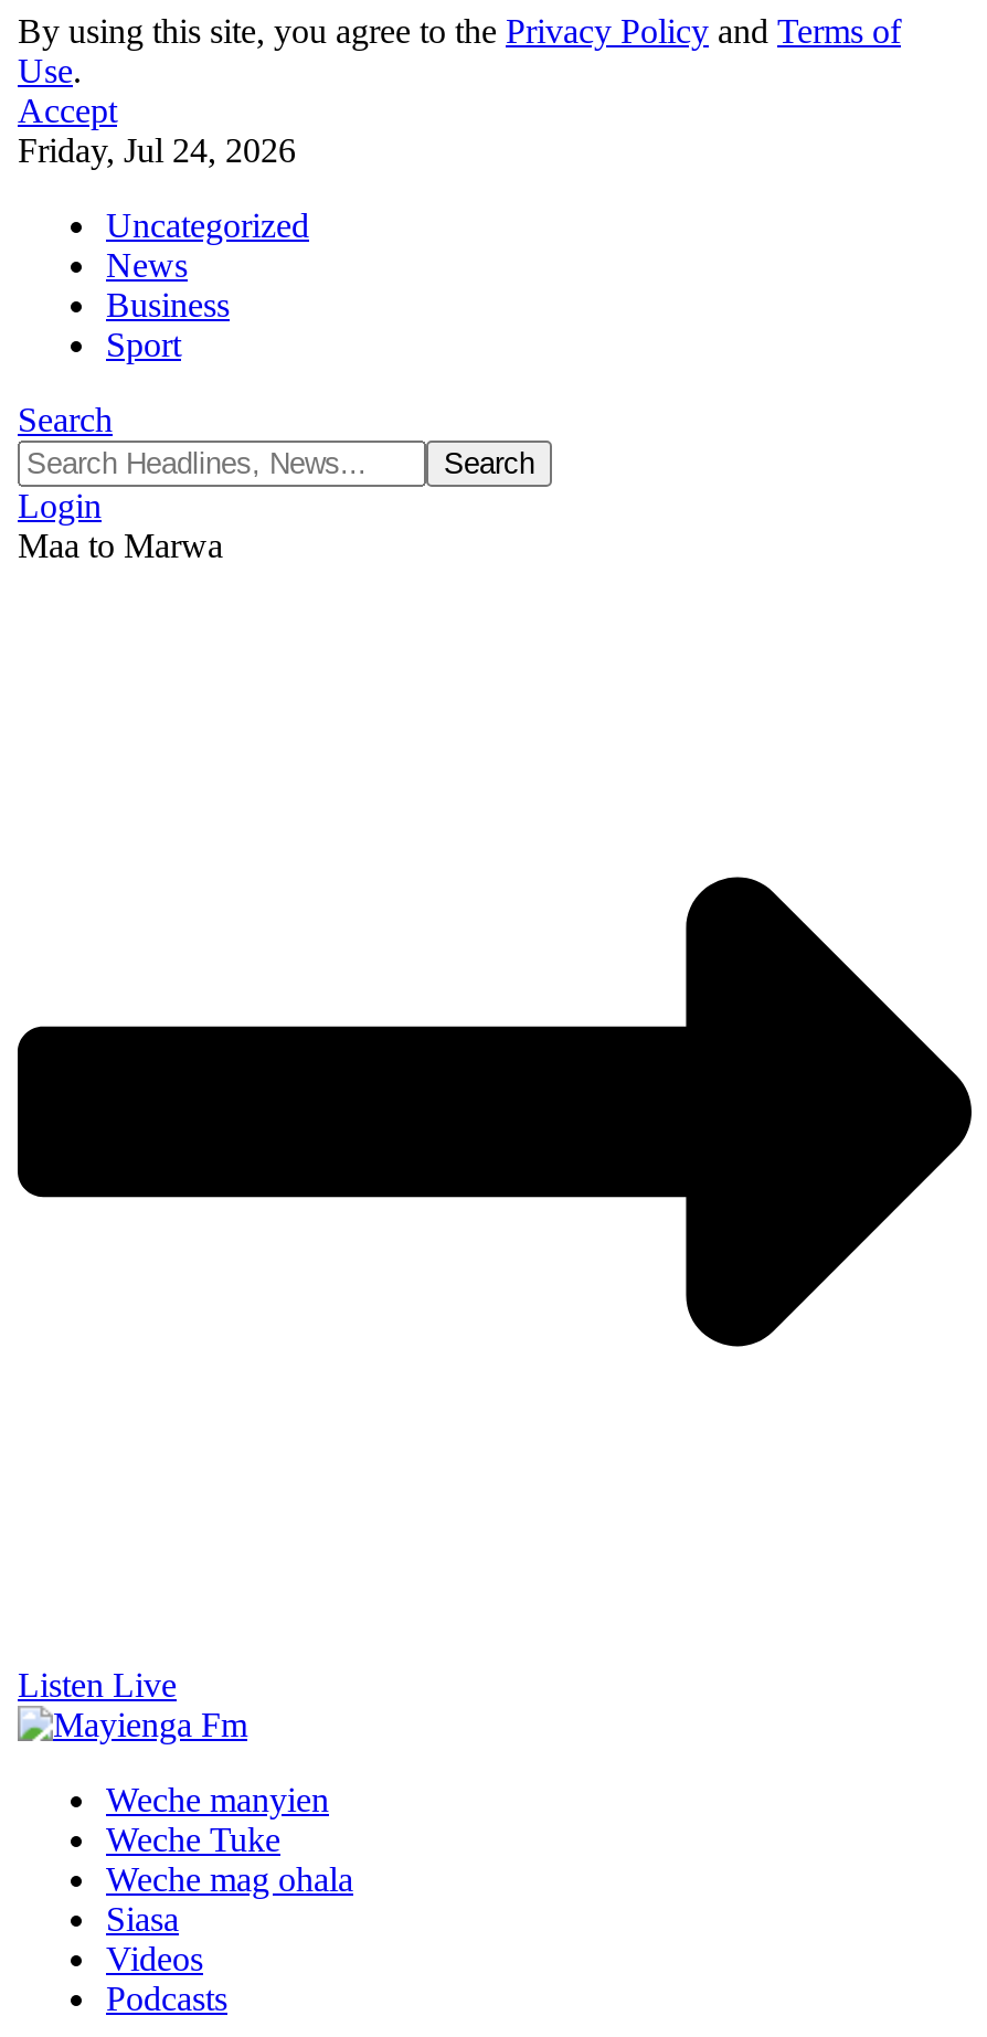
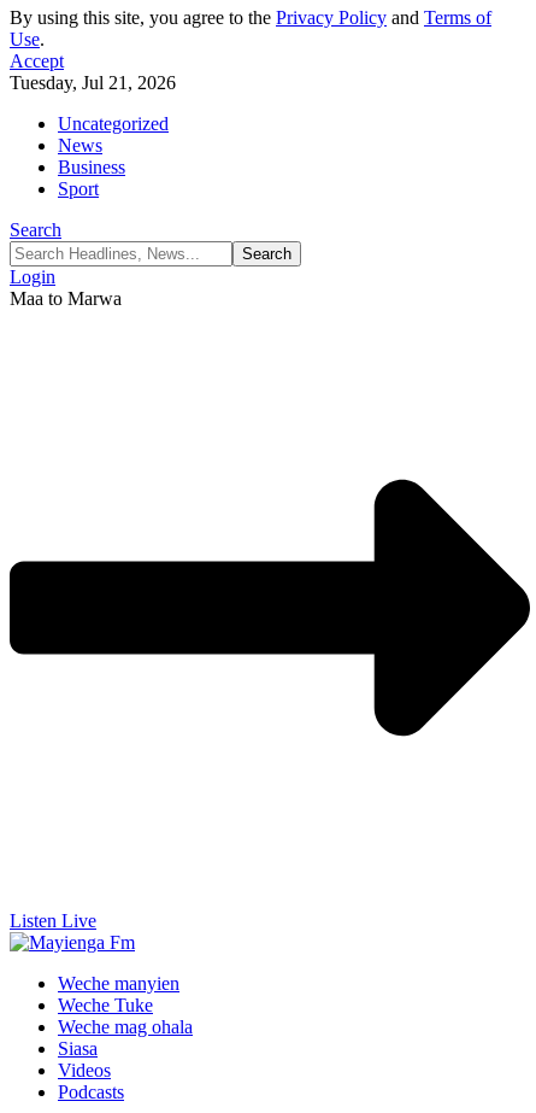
[18,131,296,169] Friday, Jul 24, 2026 -> [10,72,176,93] Tuesday, Jul 21, 2026

